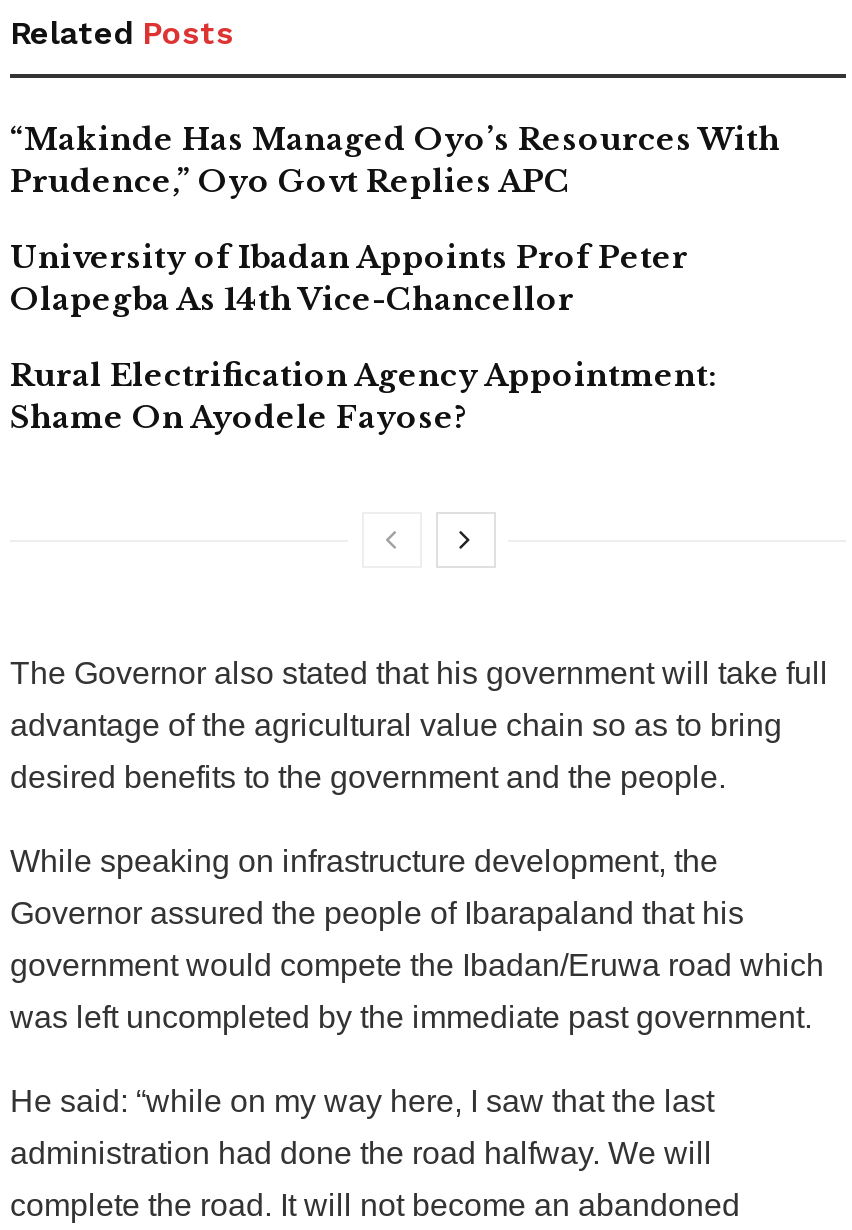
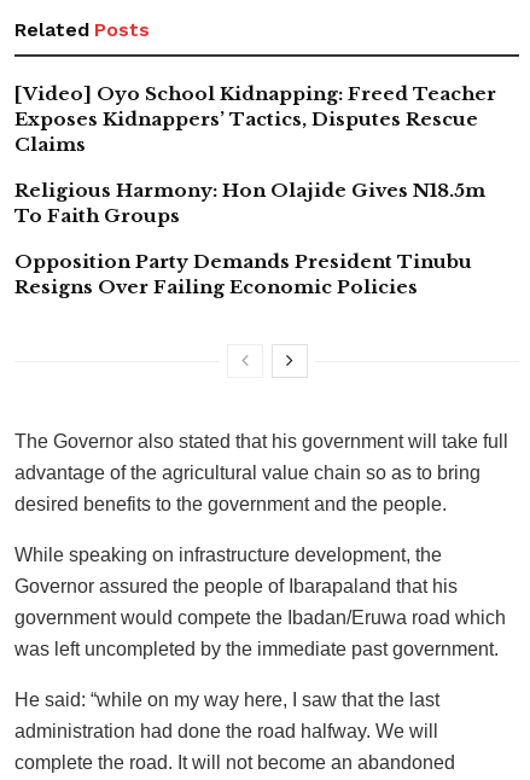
[10,119,780,199] “Makinde Has Managed Oyo’s Resources With | Prudence,” Oyo Govt Replies APC -> [14,82,496,155] [Video] Oyo School Kidnapping: Freed Teacher | Exposes Kidnappers’ Tactics, Disputes Rescue | Claims
[10,237,688,317] University of Ibadan Appoints Prof Peter | Olapegba As 14th Vice-Chancellor -> [14,178,485,227] Religious Harmony: Hon Olajide Gives N18.5m | To Faith Groups
[10,355,716,435] Rural Electrification Agency Appointment: | Shame On Ayodele Fayose? -> [14,249,472,298] Opposition Party Demands President Tinubu | Resigns Over Failing Economic Policies

